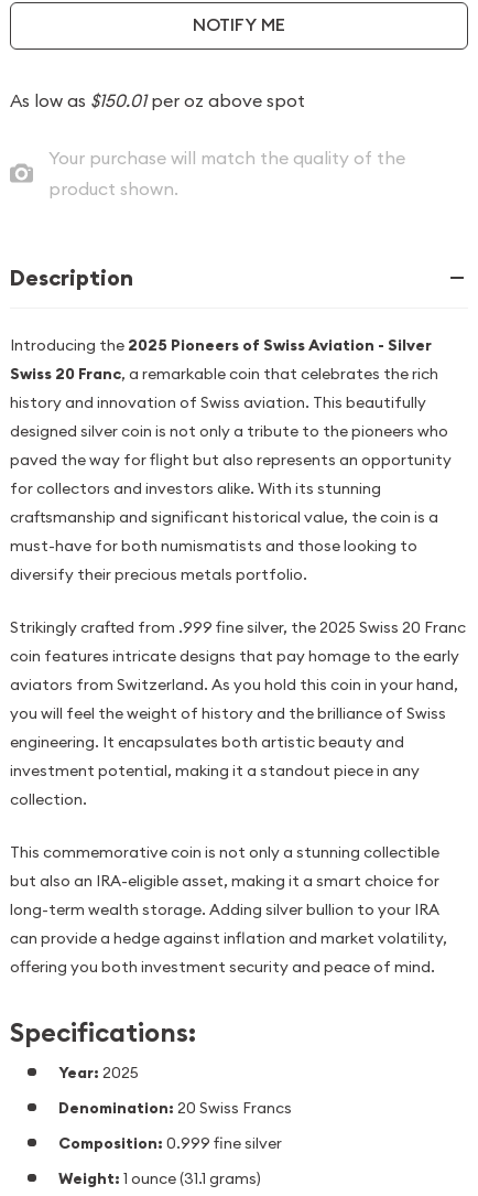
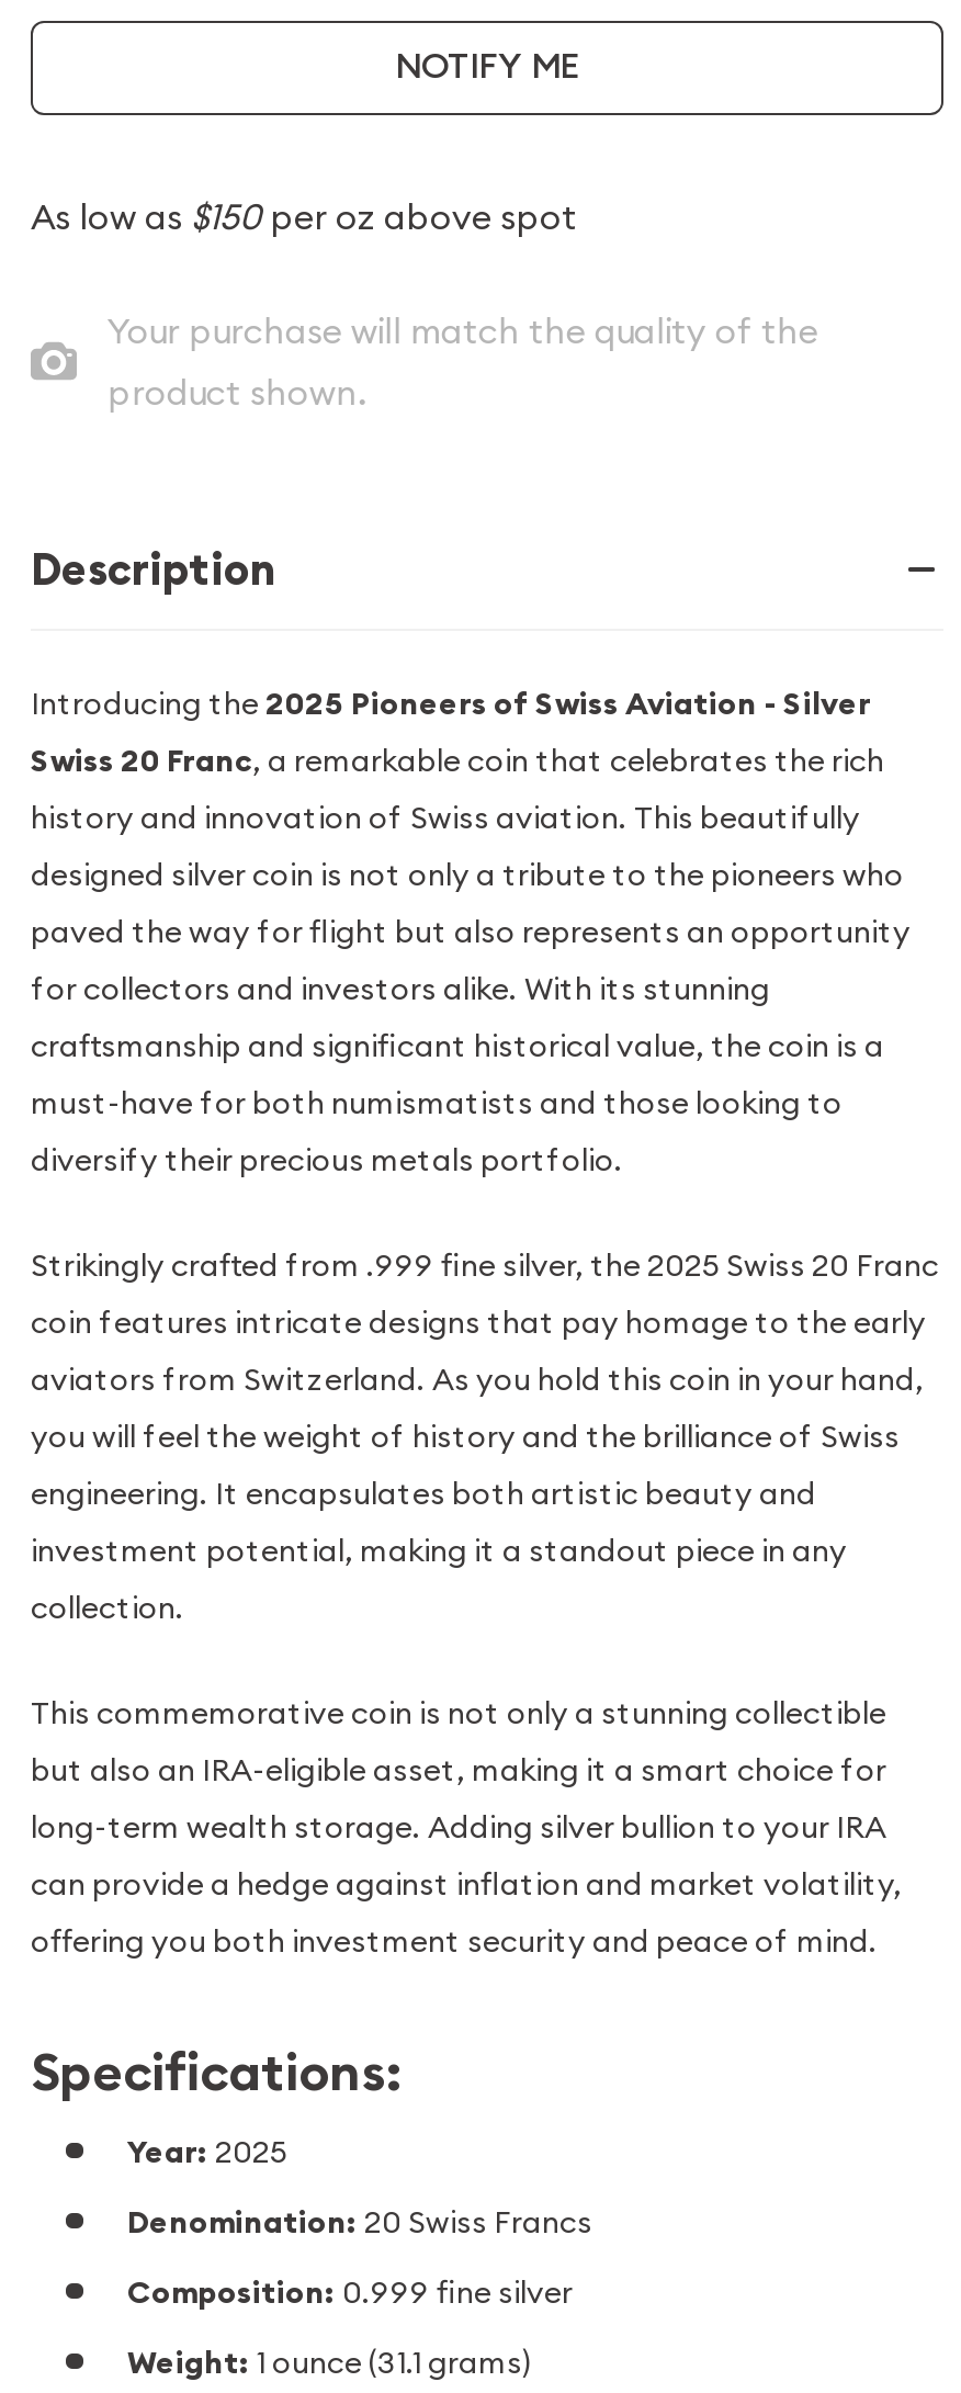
[10,89,305,111] As low as $150.01 per oz above spot -> [31,193,577,237] As low as $150 per oz above spot

